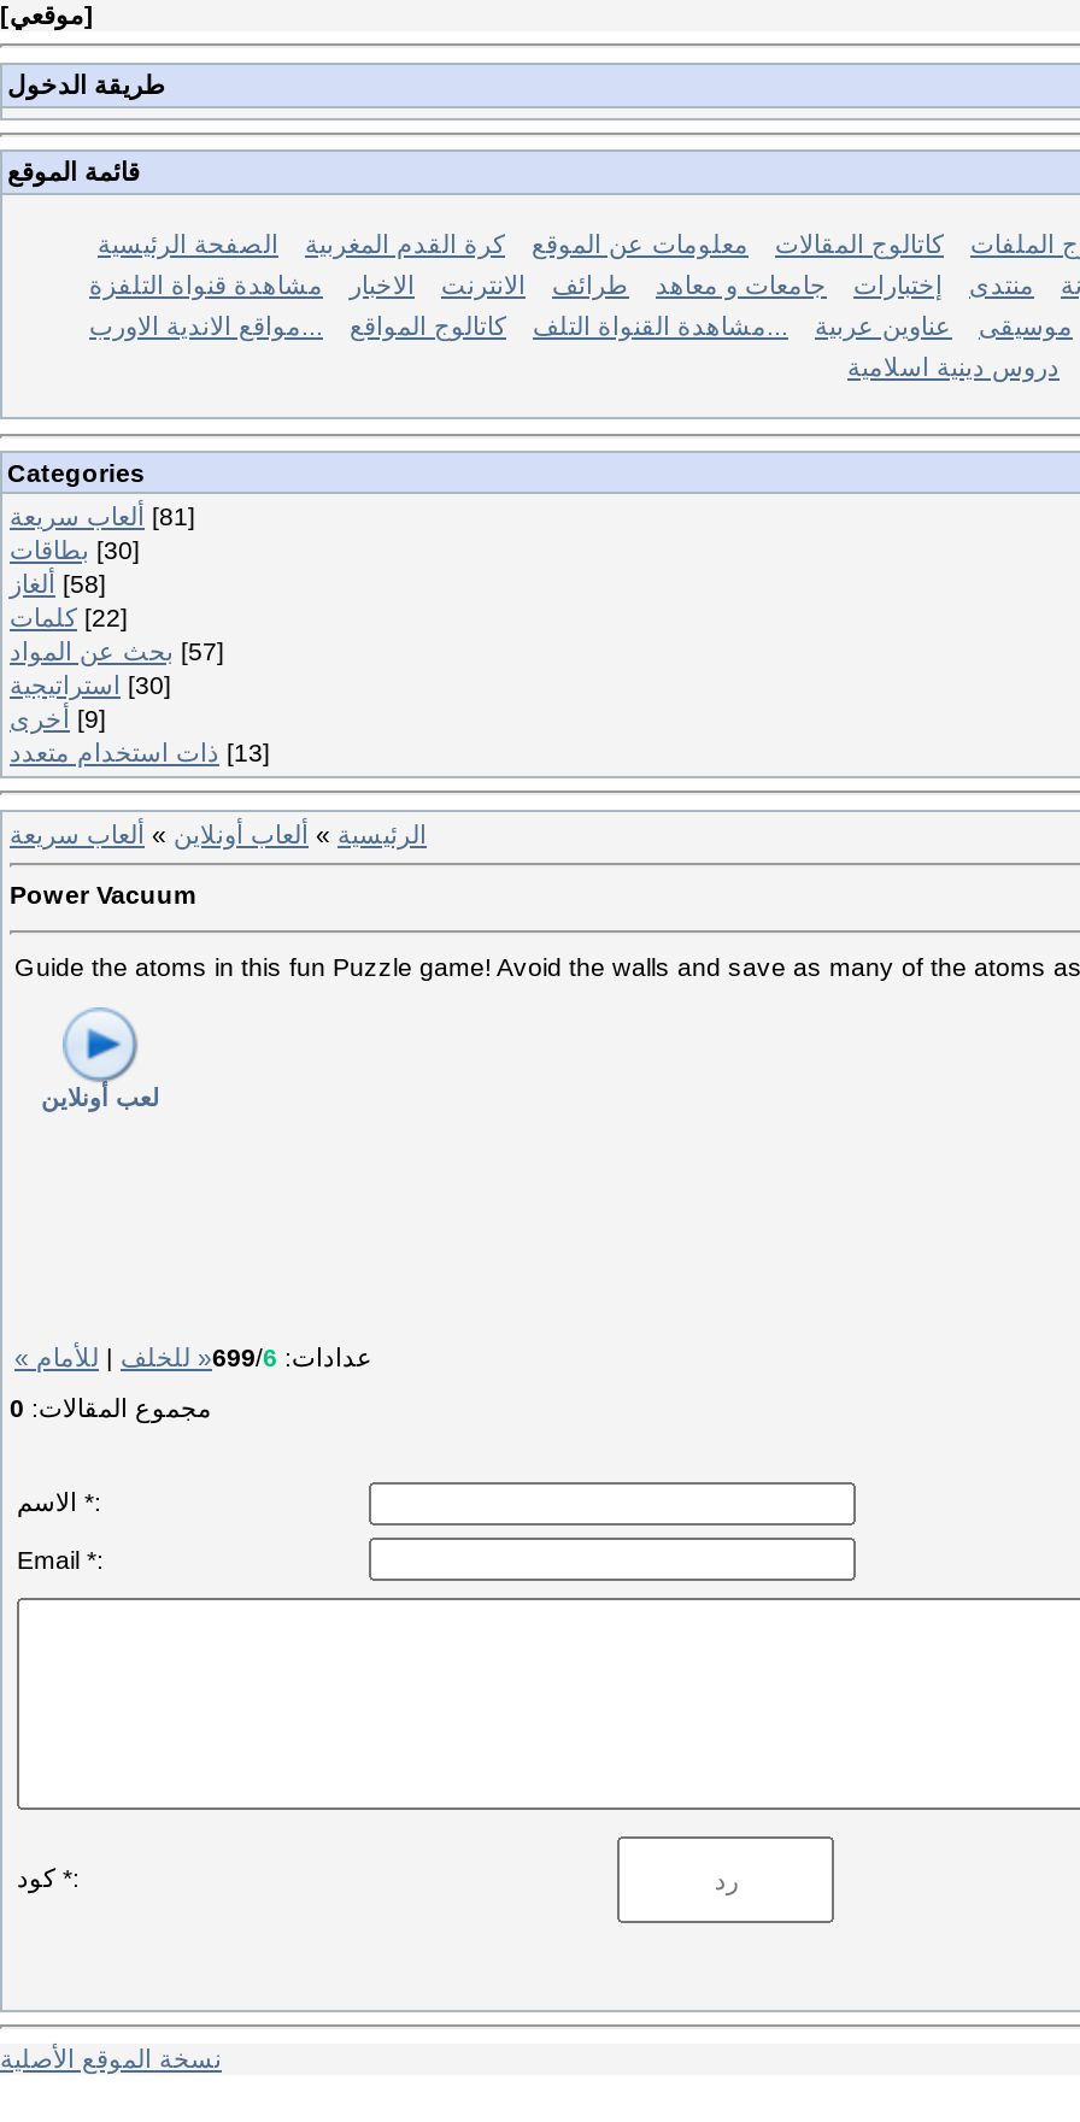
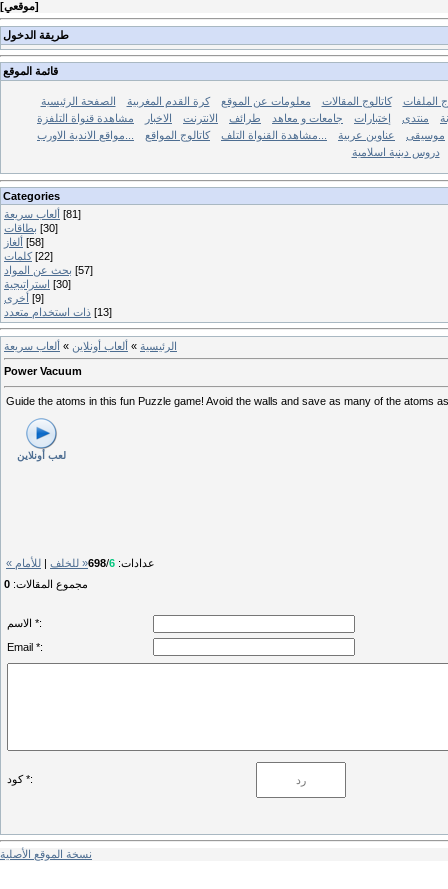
[212,1342,277,1371] 699/6 -> [88,557,115,569] 698/6

